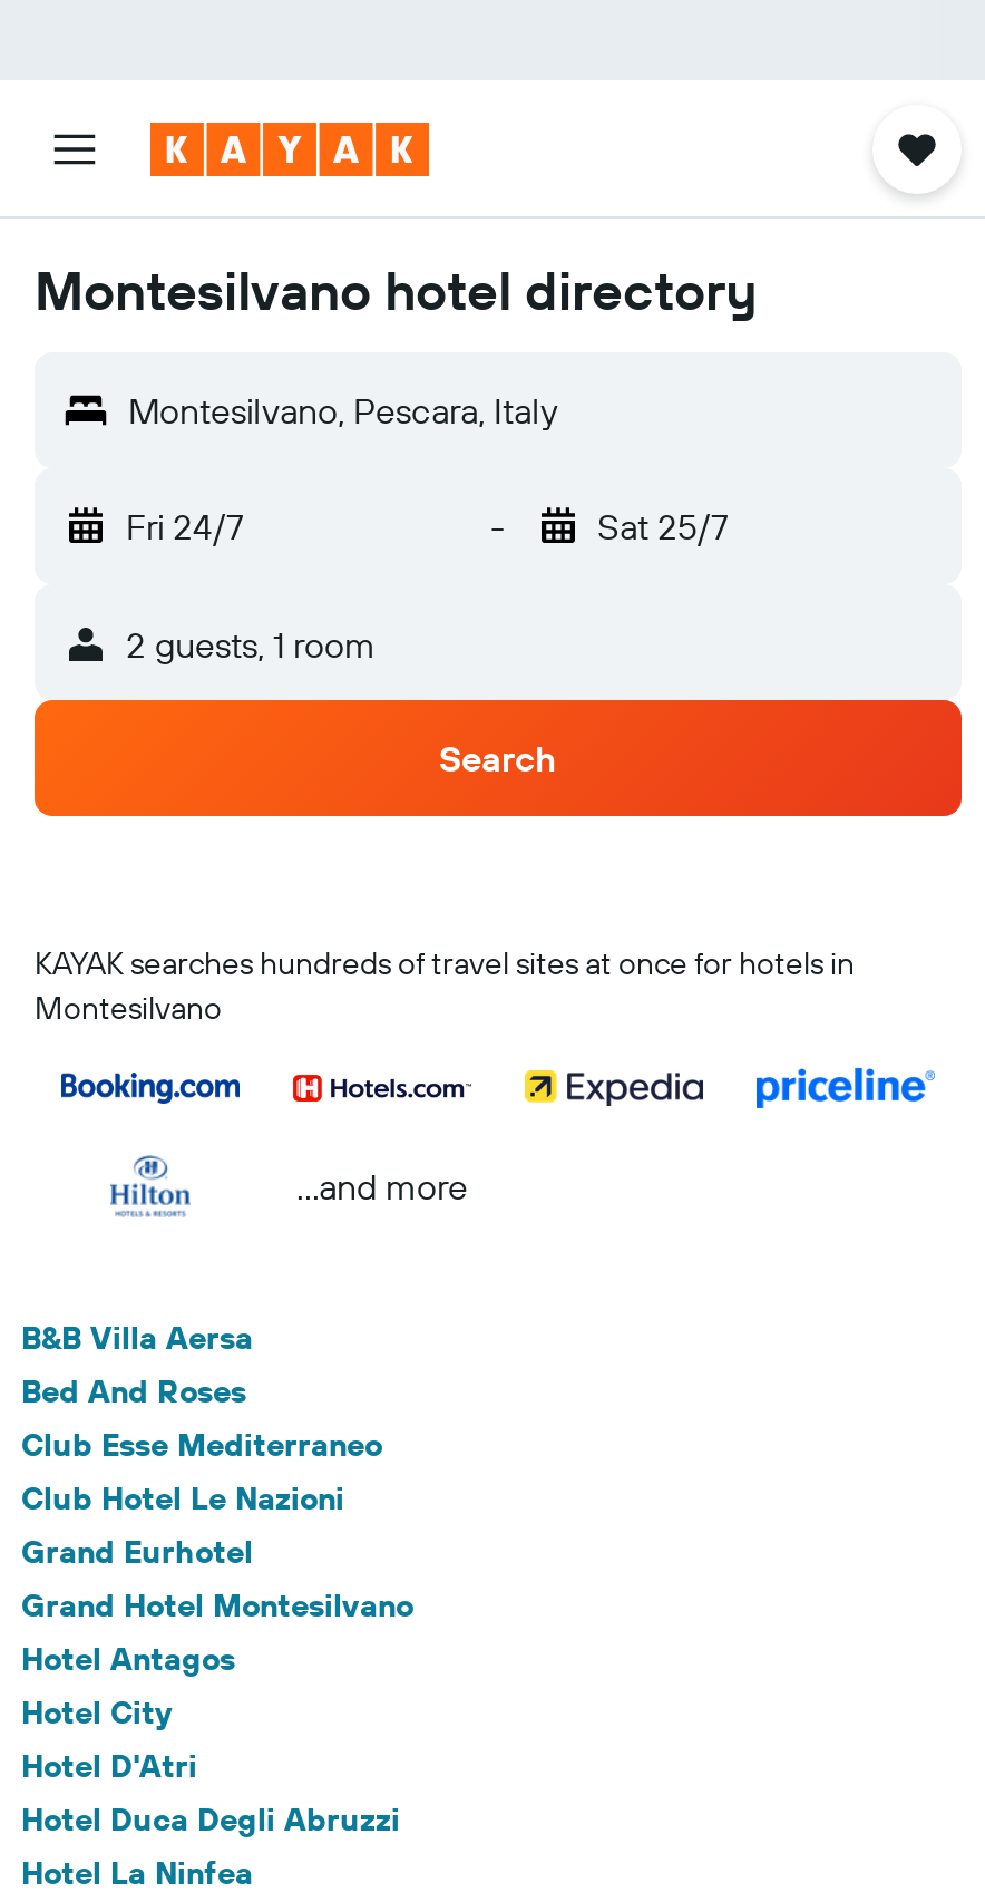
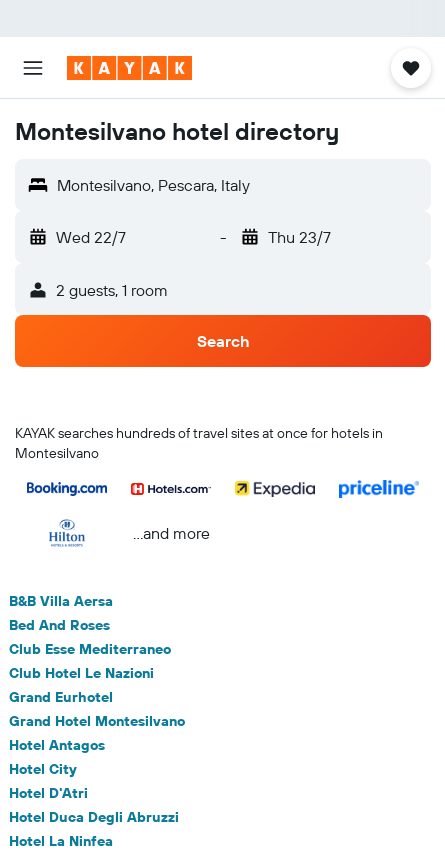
[126,504,244,549] Fri 24/7 -> [56,227,126,247] Wed 22/7
[597,504,729,549] Sat 25/7 -> [267,227,330,247] Thu 23/7

